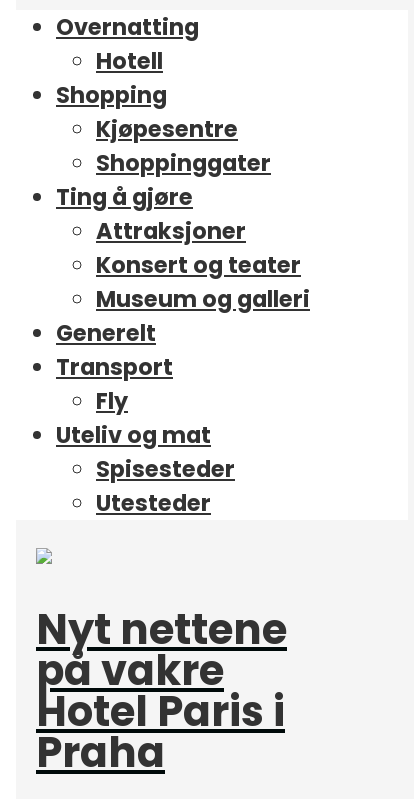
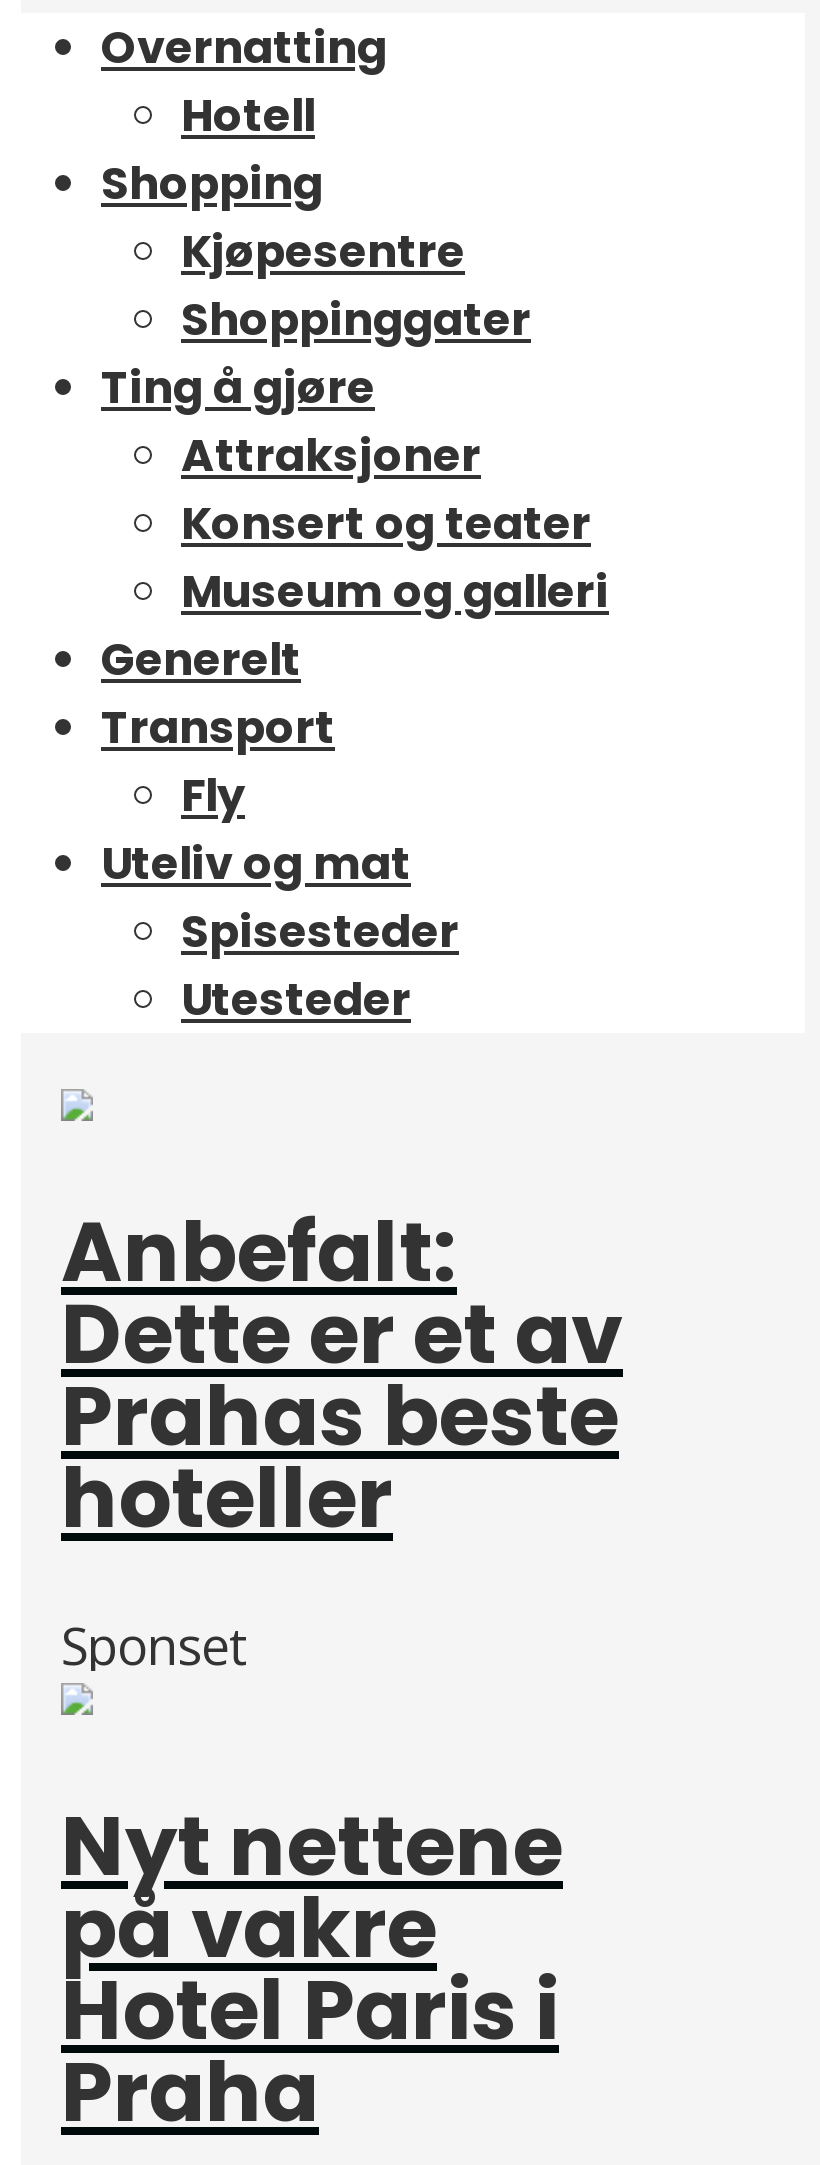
none -> [61,1192,623,1682] Anbefalt: | Dette er et av | Prahas beste | hoteller | Sponset

